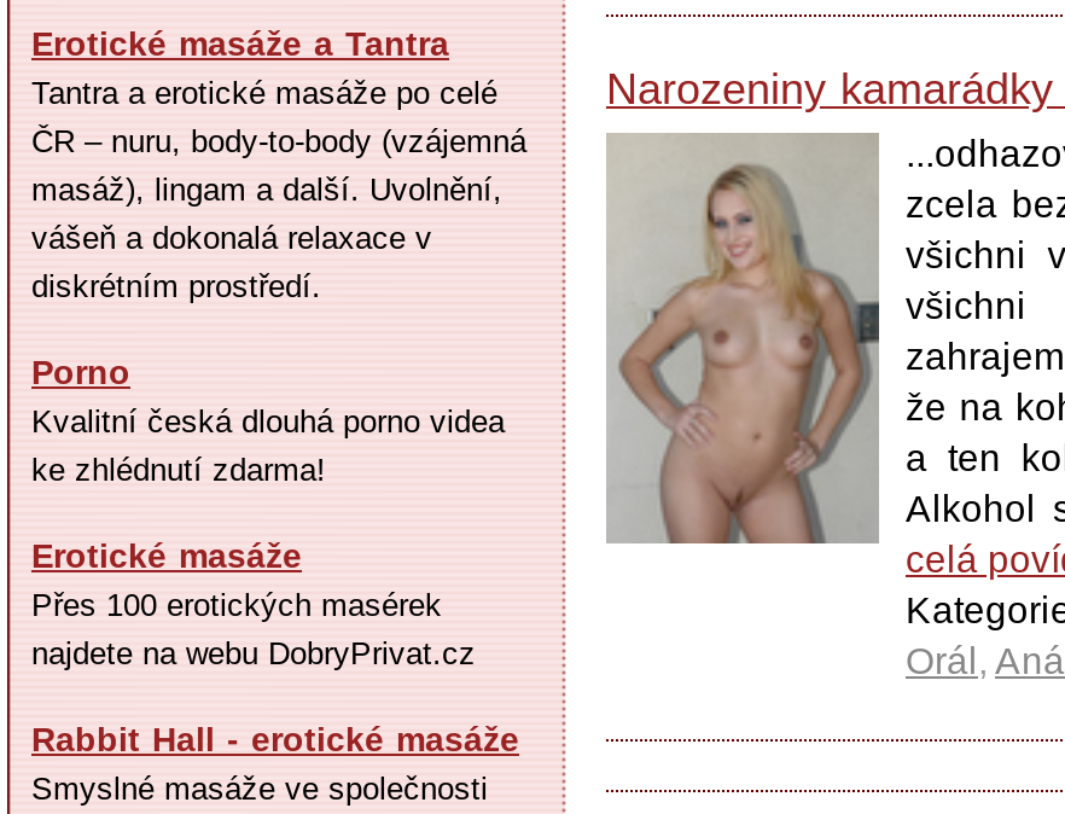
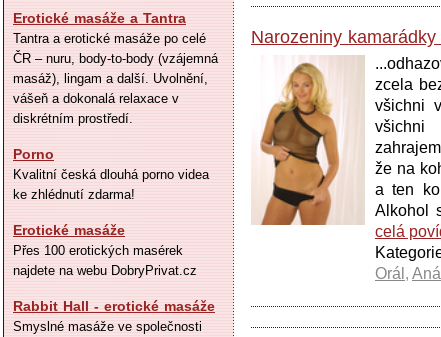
[604,130,881,546] [image] -> [252,56,364,226] [image]

